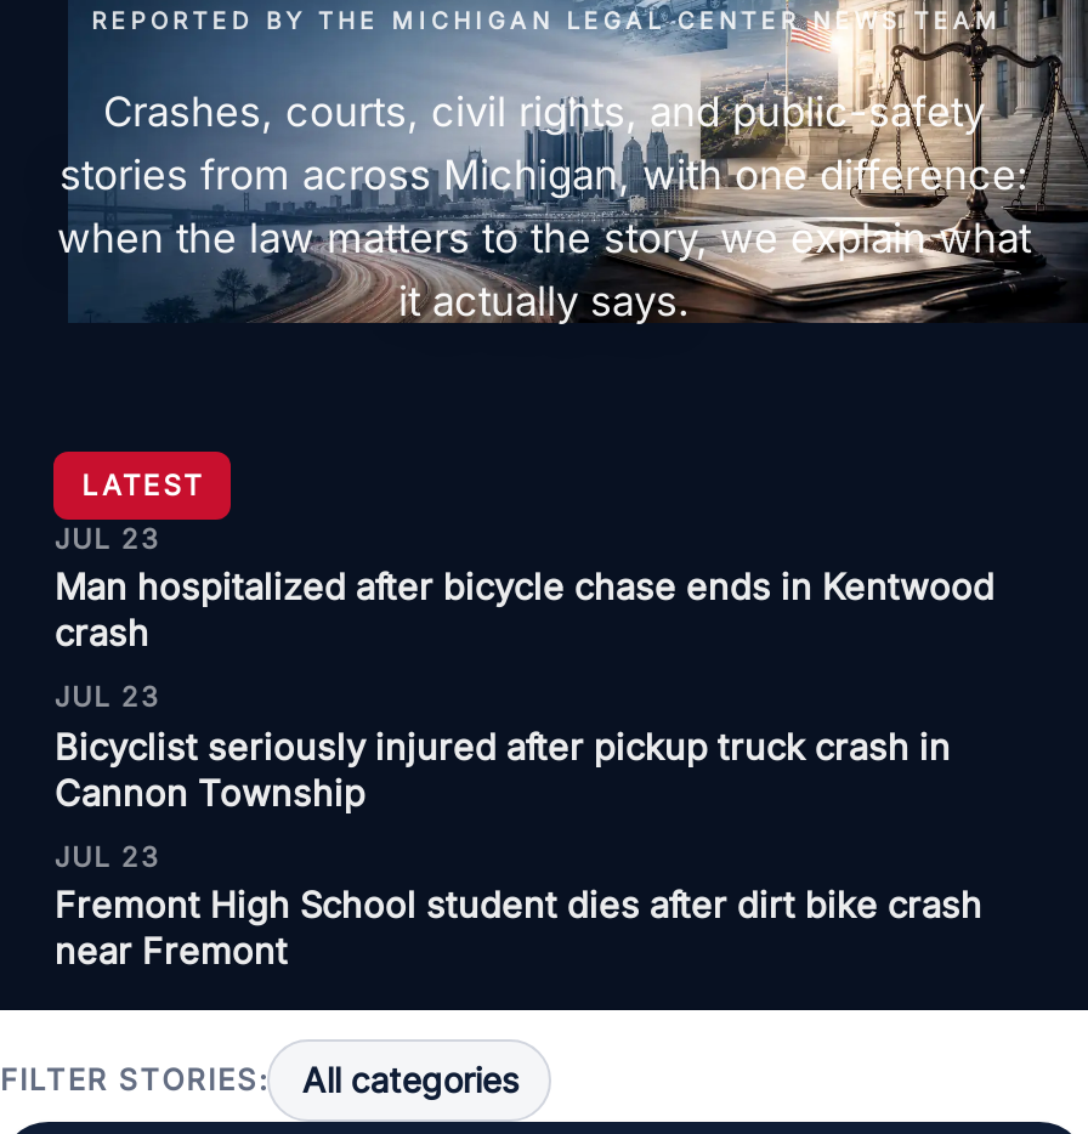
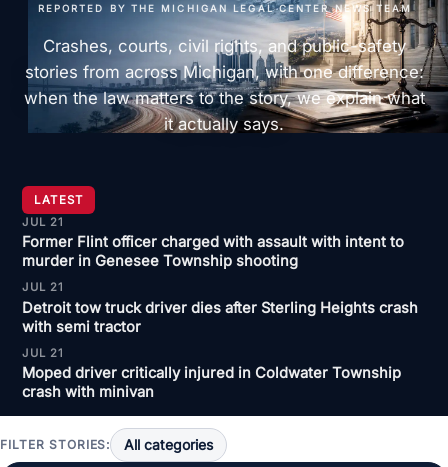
[54,522,994,656] JUL 23 | Man hospitalized after bicycle chase ends in Kentwood | crash -> [22,215,404,270] JUL 21 | Former Flint officer charged with assault with intent to | murder in Genesee Township shooting
[54,681,951,815] JUL 23 | Bicyclist seriously injured after pickup truck crash in | Cannon Township -> [22,280,418,336] JUL 21 | Detroit tow truck driver dies after Sterling Heights crash | with semi tractor
[54,839,982,974] JUL 23 | Fremont High School student dies after dirt bike crash | near Fremont -> [22,346,401,401] JUL 21 | Moped driver critically injured in Coldwater Township | crash with minivan

